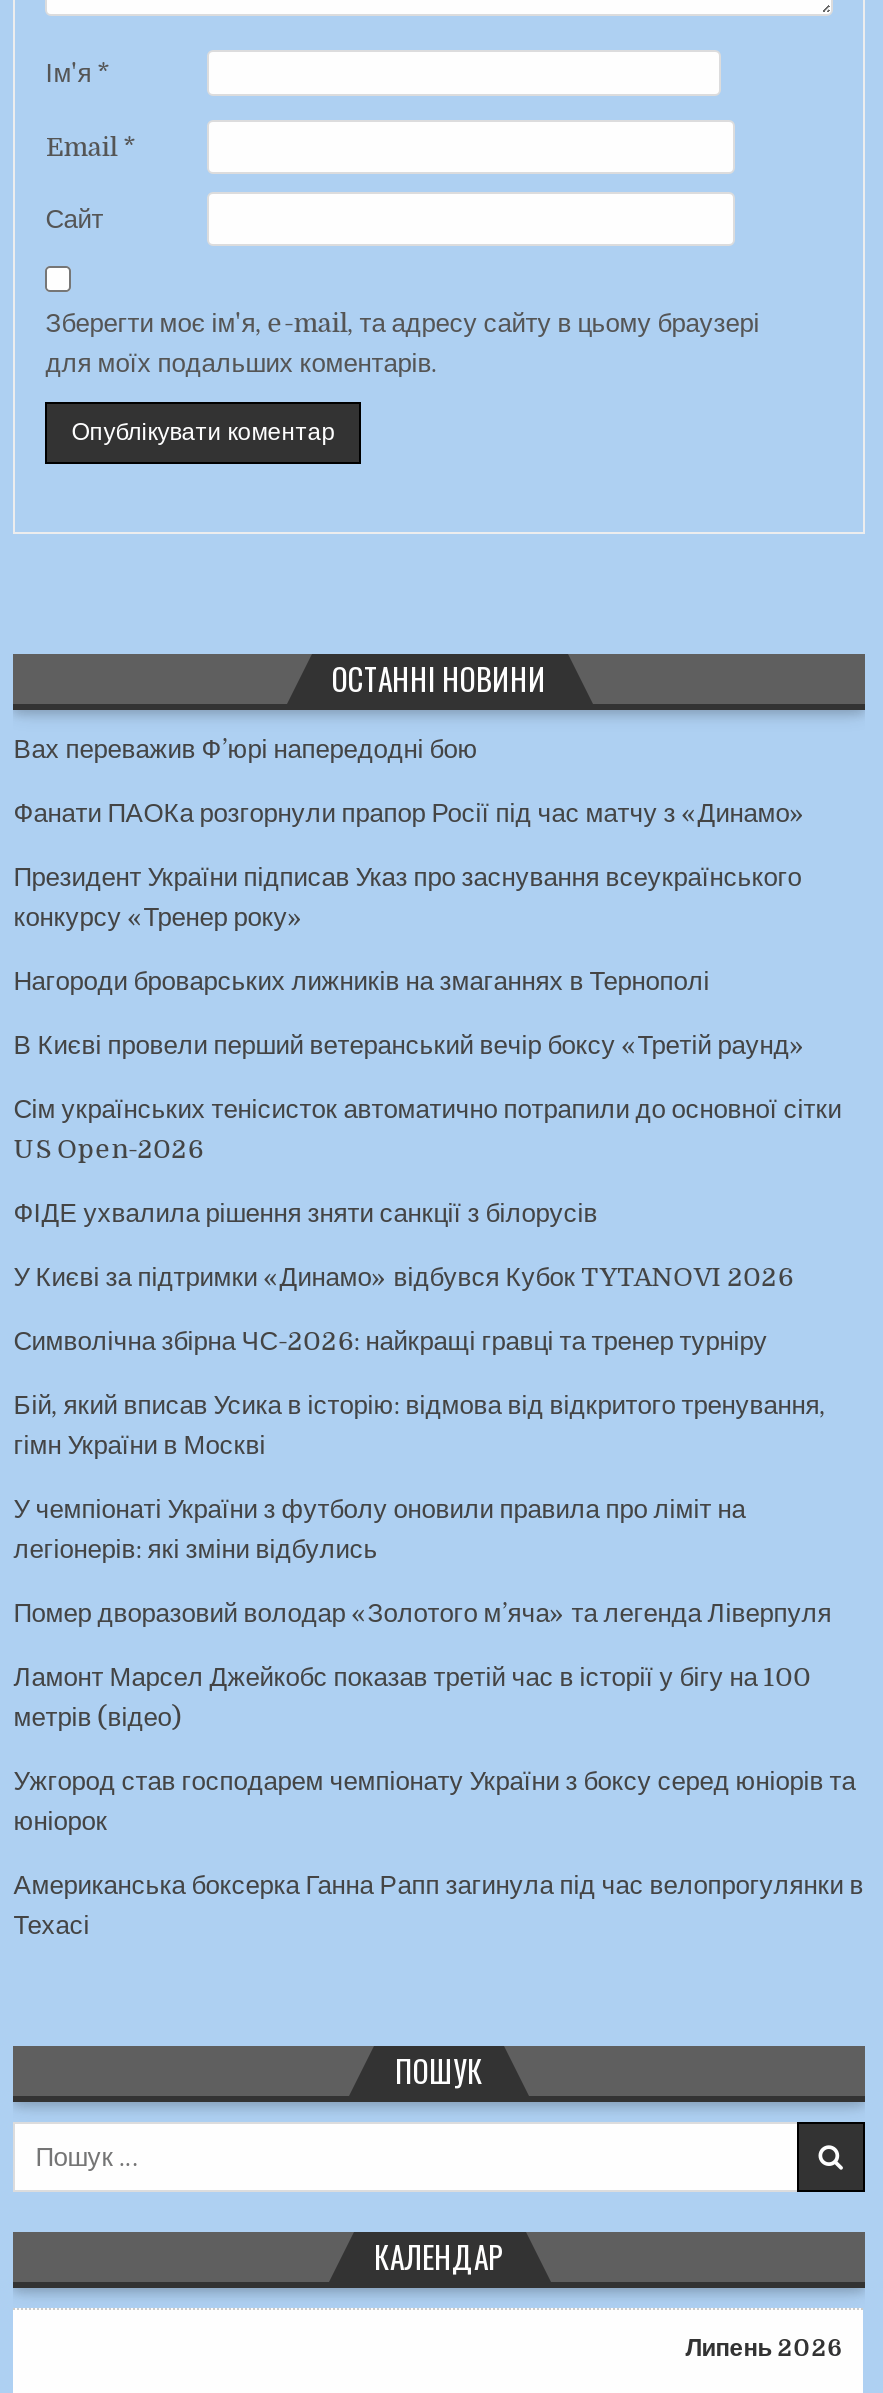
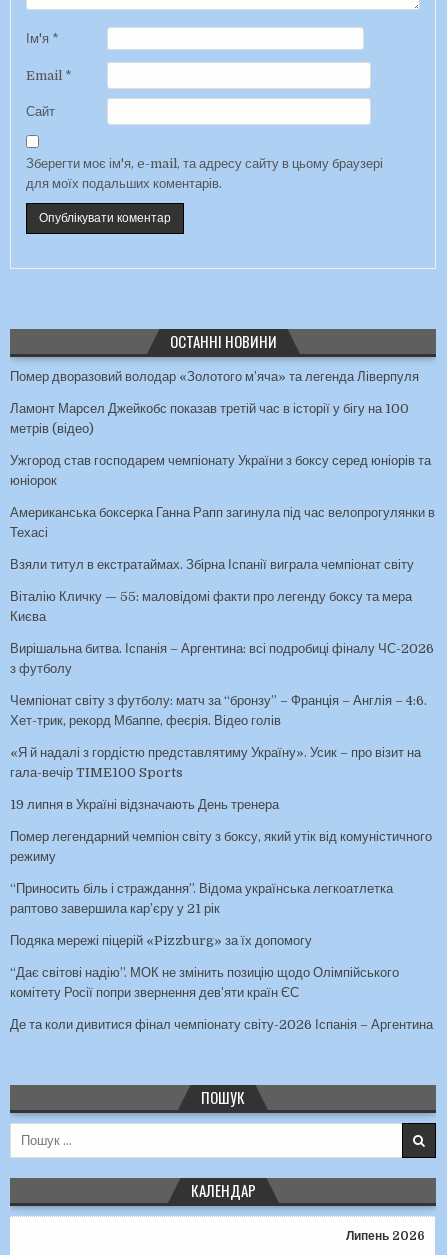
[13,734,841,1564] Вах переважив Ф’юрі напередодні бою | Фанати ПАОКа розгорнули прапор Росії під час матчу з «Динамо» | Президент України підписав Указ про заснування всеукраїнського | конкурсу «Тренер року» | Нагороди броварських лижників на змаганнях в Тернополі | В Києві провели перший ветеранський вечір боксу «Третій раунд» | Сім українських тенісисток автоматично потрапили до основної сітки | US Open-2026 | ФІДЕ ухвалила рішення зняти санкції з білорусів | У Києві за підтримки «Динамо» відбувся Кубок TYTANOVI 2026 | Символічна збірна ЧС-2026: найкращі гравці та тренер турніру | Бій, який вписав Усика в історію: відмова від відкритого тренування, | гімн України в Москві | У чемпіонаті України з футболу оновили правила про ліміт на | легіонерів: які зміни відбулись -> none
moved [13,1598,863,1940] -> [10,369,435,540]: Помер дворазовий володар «Золотого м’яча» та легенда Ліверпуля | Ламонт Марсел Джейкобс показав третій час в історії у бігу на 100 | метрів (відео) | Ужгород став господарем чемпіонату України з боксу серед юніорів та | юніорок | Американська боксерка Ганна Рапп загинула під час велопрогулянки в | Техасі
none -> [10,557,434,1032] Взяли титул в екстратаймах. Збірна Іспанії виграла чемпіонат світу | Віталію Кличку — 55: маловідомі факти про легенду боксу та мера | Києва | Вирішальна битва. Іспанія – Аргентина: всі подробиці фіналу ЧС-2026 | з футболу | Чемпіонат світу з футболу: матч за “бронзу” – Франція – Англія – 4:6. | Хет-трик, рекорд Мбаппе, феєрія. Відео голів | «Я й надалі з гордістю представлятиму Україну». Усик – про візит на | гала-вечір TIME100 Sports | 19 липня в Україні відзначають День тренера | Помер легендарний чемпіон світу з боксу, який утік від комуністичного | режиму | “Приносить біль і страждання”. Відома українська легкоатлетка | раптово завершила кар’єру у 21 рік | Подяка мережі піцерій «Pizzburg» за їх допомогу | “Дає світові надію”. МОК не змінить позицію щодо Олімпійського | комітету Росії попри звернення дев’яти країн ЄС | Де та коли дивитися фінал чемпіонату світу-2026 Іспанія – Аргентина

